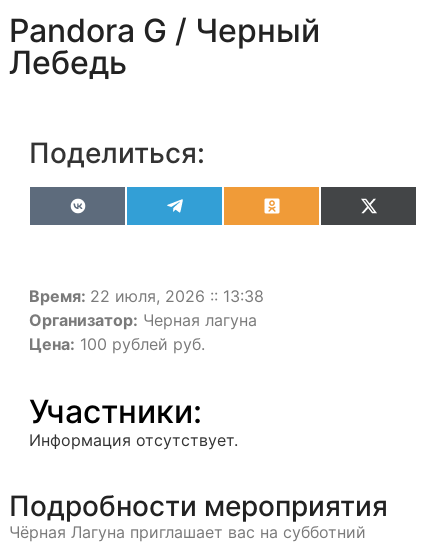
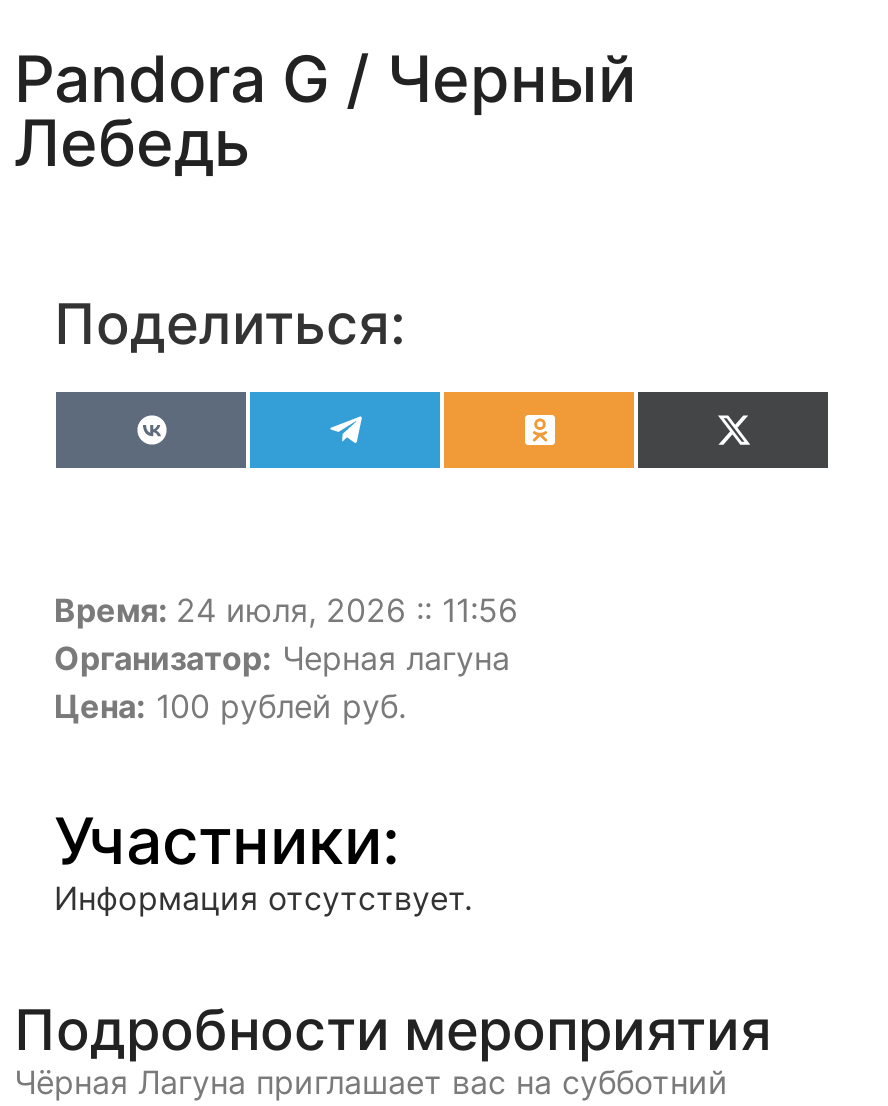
[29,286,264,306] Время: 22 июля, 2026 :: 13:38 -> [54,590,518,630] Время: 24 июля, 2026 :: 11:56

